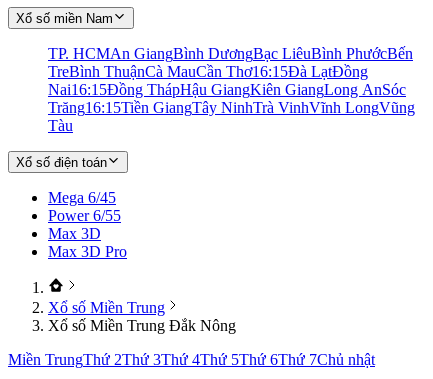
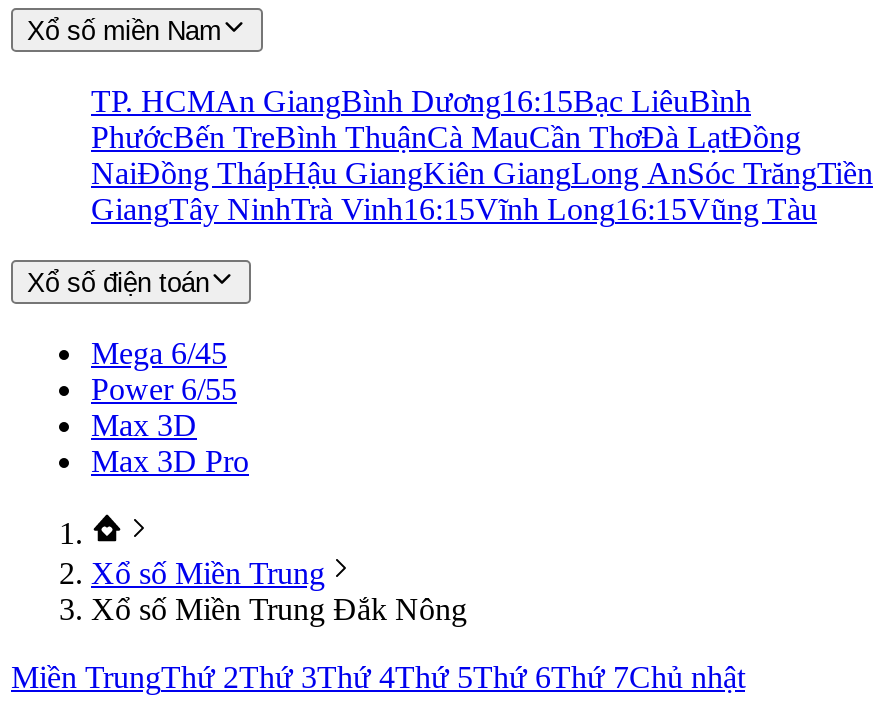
[48,45,415,134] TP. HCMAn GiangBình DươngBạc LiêuBình PhướcBến | TreBình ThuậnCà MauCần Thơ16:15Đà LạtĐồng | Nai 16:15Đồng ThápHậu GiangKiên GiangLong AnSóc | Trăng 16:15Tiền GiangTây NinhTrà VinhVĩnh LongVũng | Tàu -> [91,84,873,226] TP. HCMAn GiangBình Dương16:15Bạc LiêuBình | PhướcBến TreBình ThuậnCà MauCần ThơĐà LạtĐồng | NaiĐồng ThápHậu GiangKiên GiangLong AnSóc TrăngTiền | GiangTây NinhTrà Vinh16:15Vĩnh Long16:15Vũng Tàu

